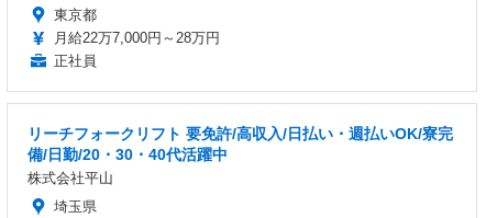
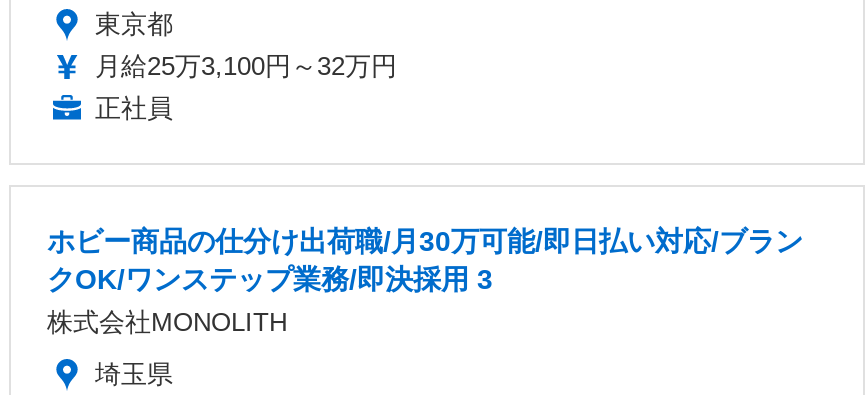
[54,30,220,46] 月給22万7,000円～28万円 -> [95,51,397,81] 月給25万3,100円～32万円
[27,125,453,186] リーチフォークリフト 要免許/高収入/日払い・週払いOK/寮完 | 備/日勤/20・30・40代活躍中 | 株式会社平山 -> [47,225,803,337] ホビー商品の仕分け出荷職/月30万可能/即日払い対応/ブラン | クOK/ワンステップ業務/即決採用 3 | 株式会社MONOLITH

